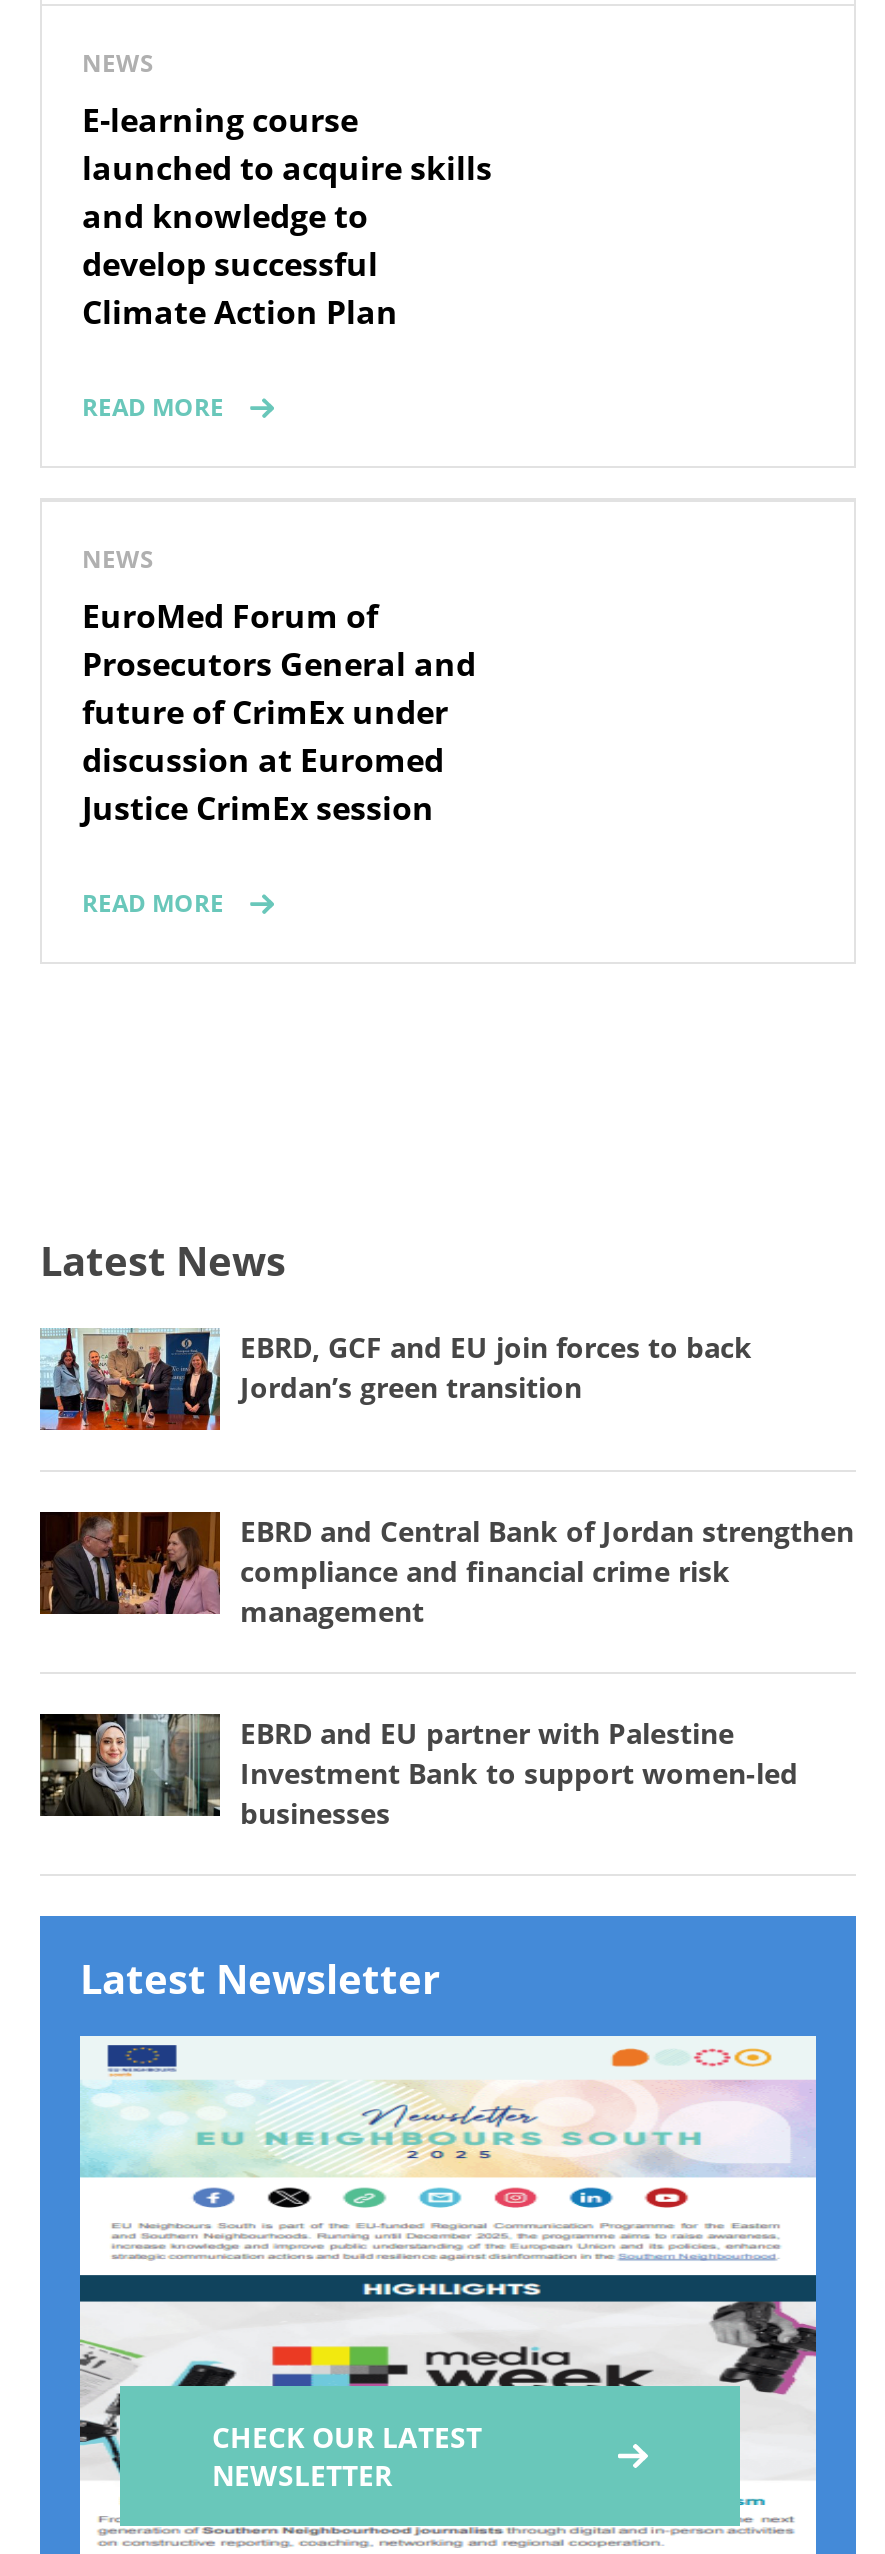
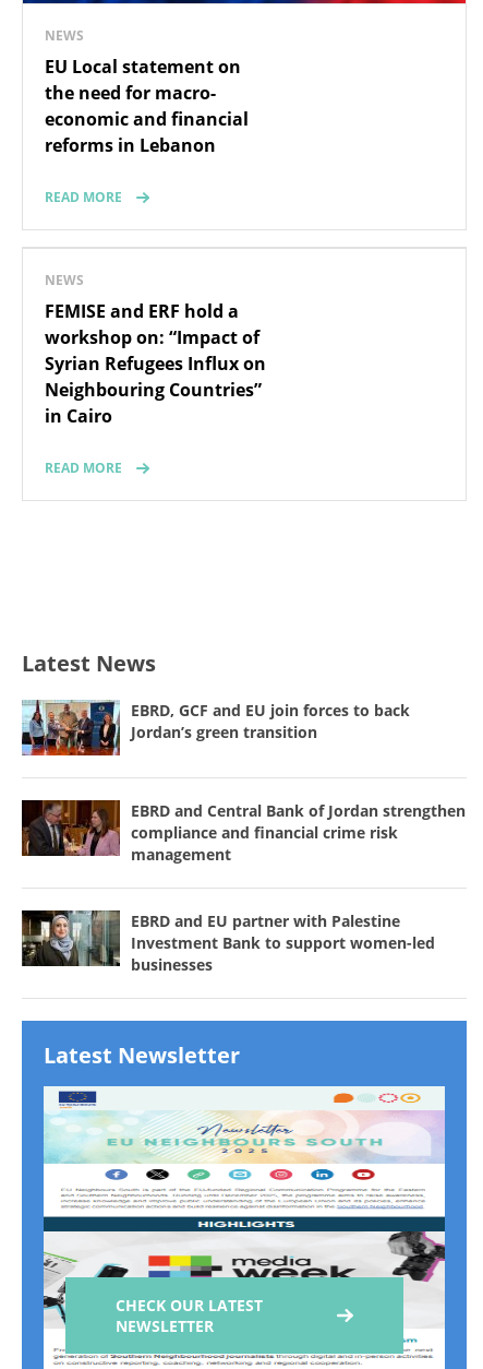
[82,99,492,335] E-learning course | launched to acquire skills | and knowledge to | develop successful | Climate Action Plan -> [45,55,249,158] EU Local statement on | the need for macro- | economic and financial | reforms in Lebanon
[82,595,476,831] EuroMed Forum of | Prosecutors General and | future of CrimEx under | discussion at Euromed | Justice CrimEx session -> [45,300,266,428] FEMISE and ERF hold a | workshop on: “Impact of | Syrian Refugees Influx on | Neighbouring Countries” | in Cairo

